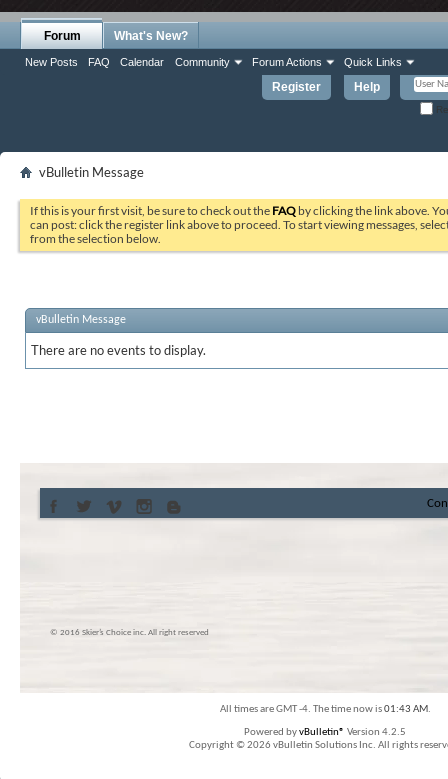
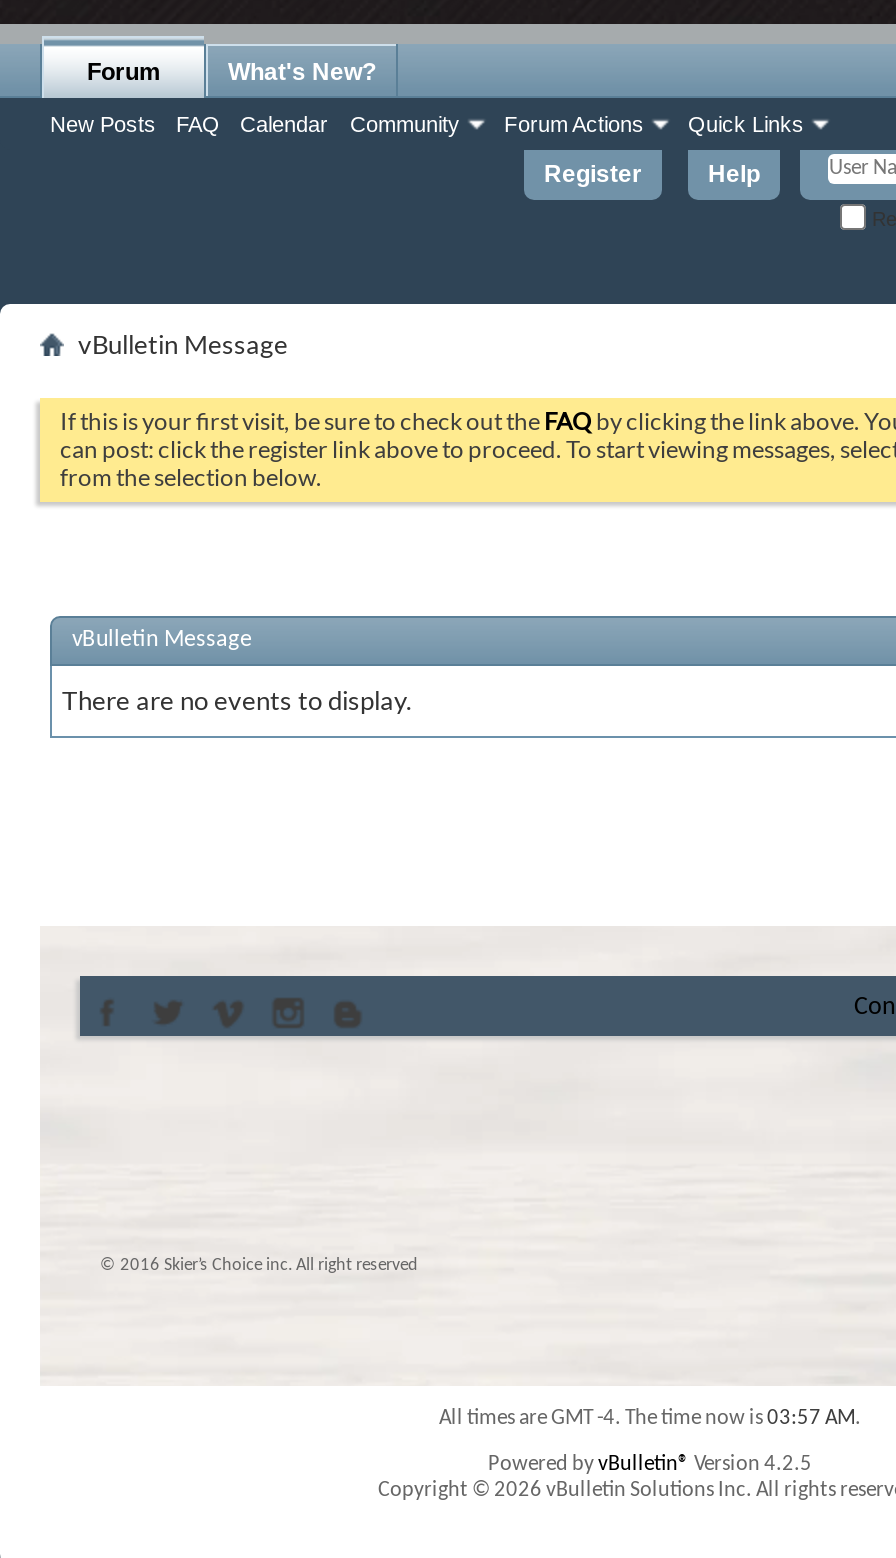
[219,704,430,715] All times are GMT -4. The time now is 01:43 AM. -> [439,1408,861,1430] All times are GMT -4. The time now is 03:57 AM.

